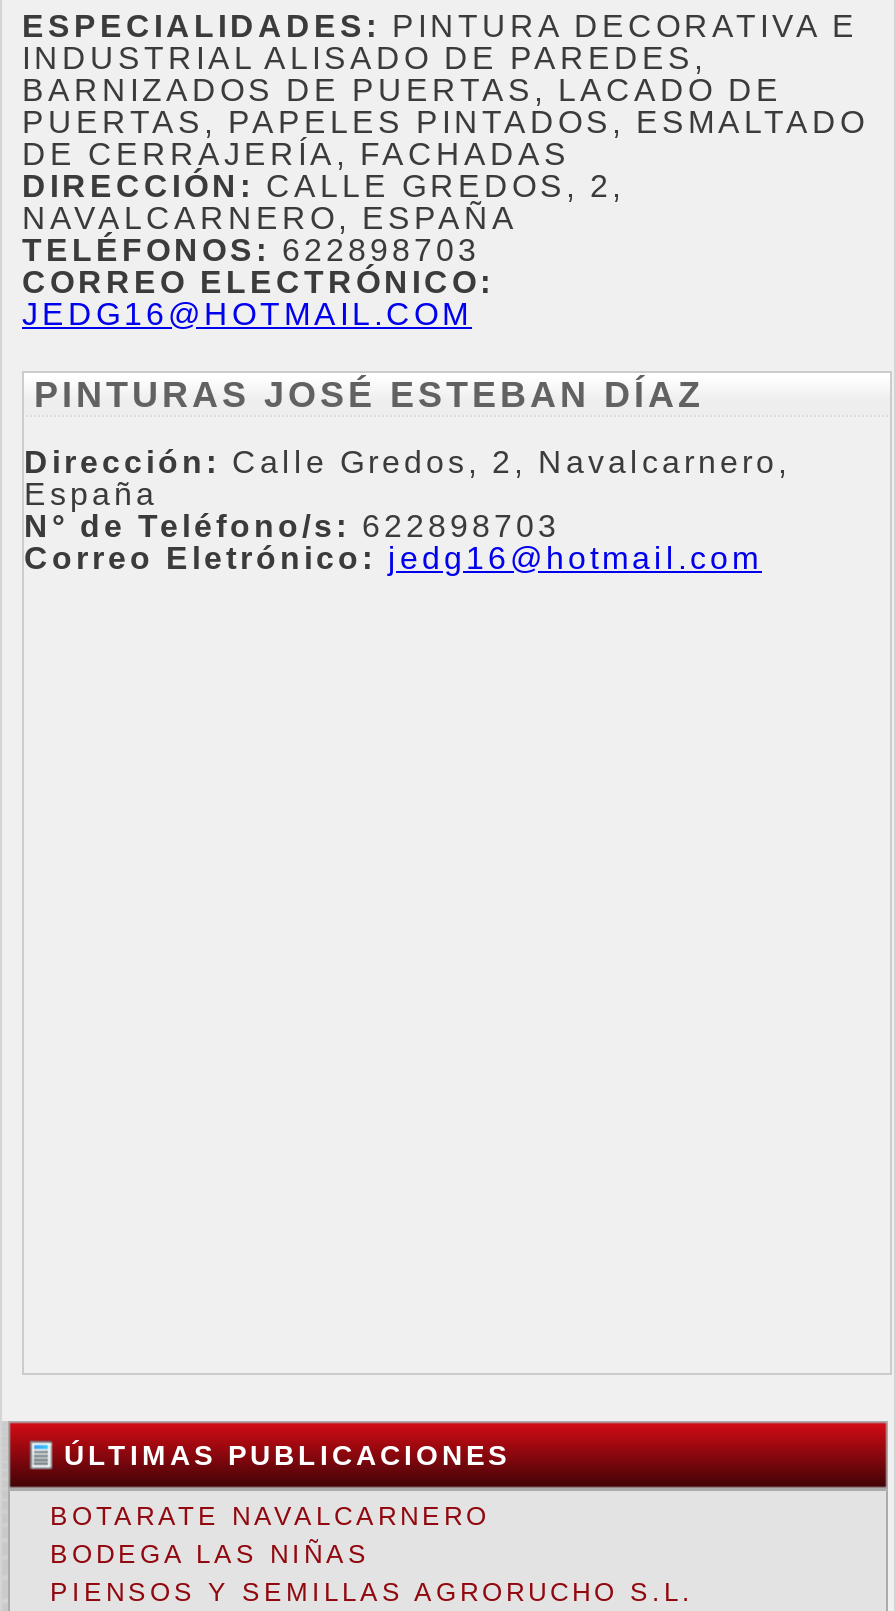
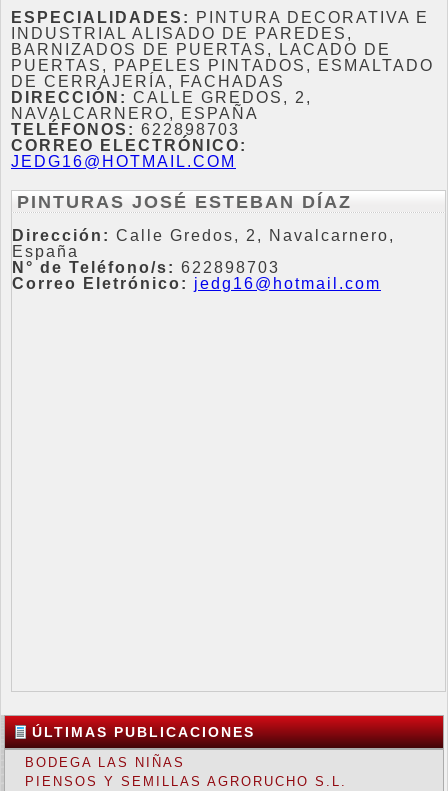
[50,1501,490,1531] BOTARATE NAVALCARNERO -> none

